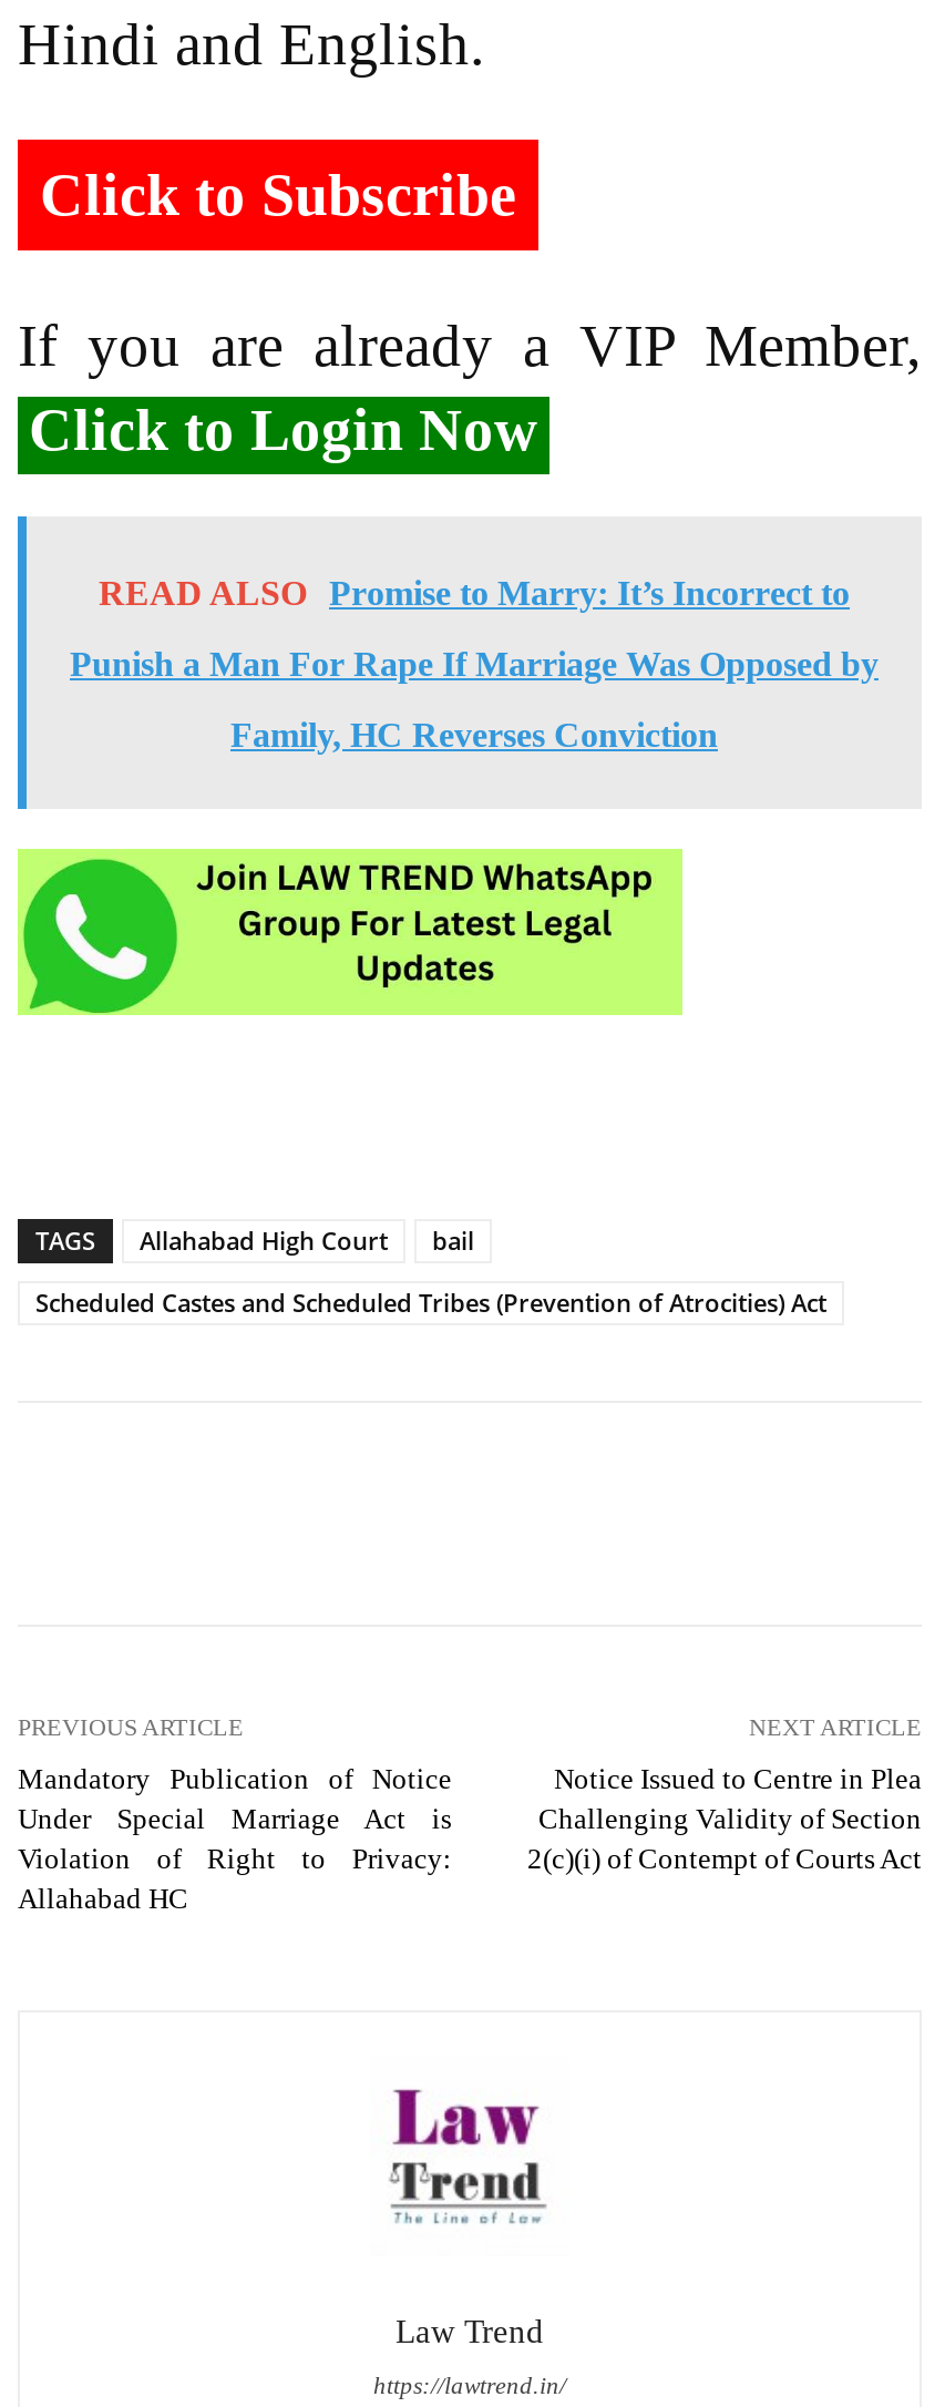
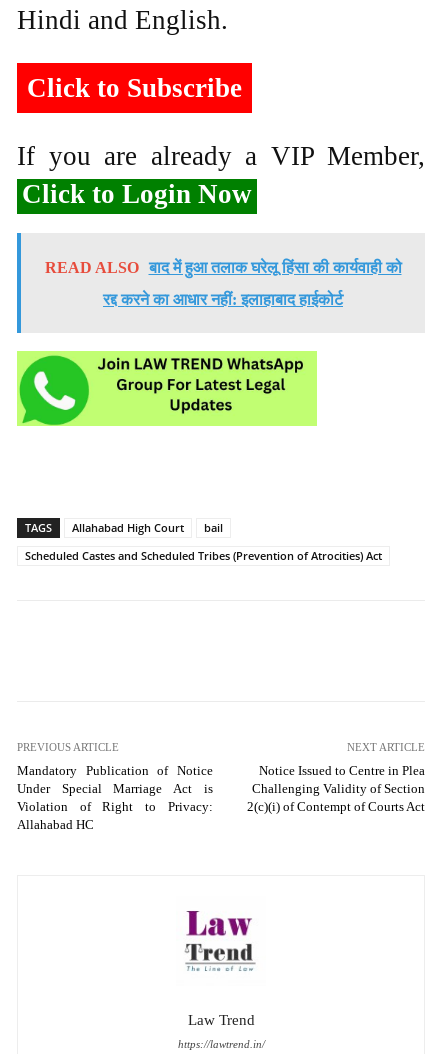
[70,575,879,755] READ ALSO Promise to Marry: It’s Incorrect to | Punish a Man For Rape If Marriage Was Opposed by | Family, HC Reverses Conviction -> [44,259,401,308] READ ALSO बाद में हुआ तलाक घरेलू हिंसा की कार्यवाही को | रद्द करने का आधार नहीं: इलाहाबाद हाईकोर्ट

